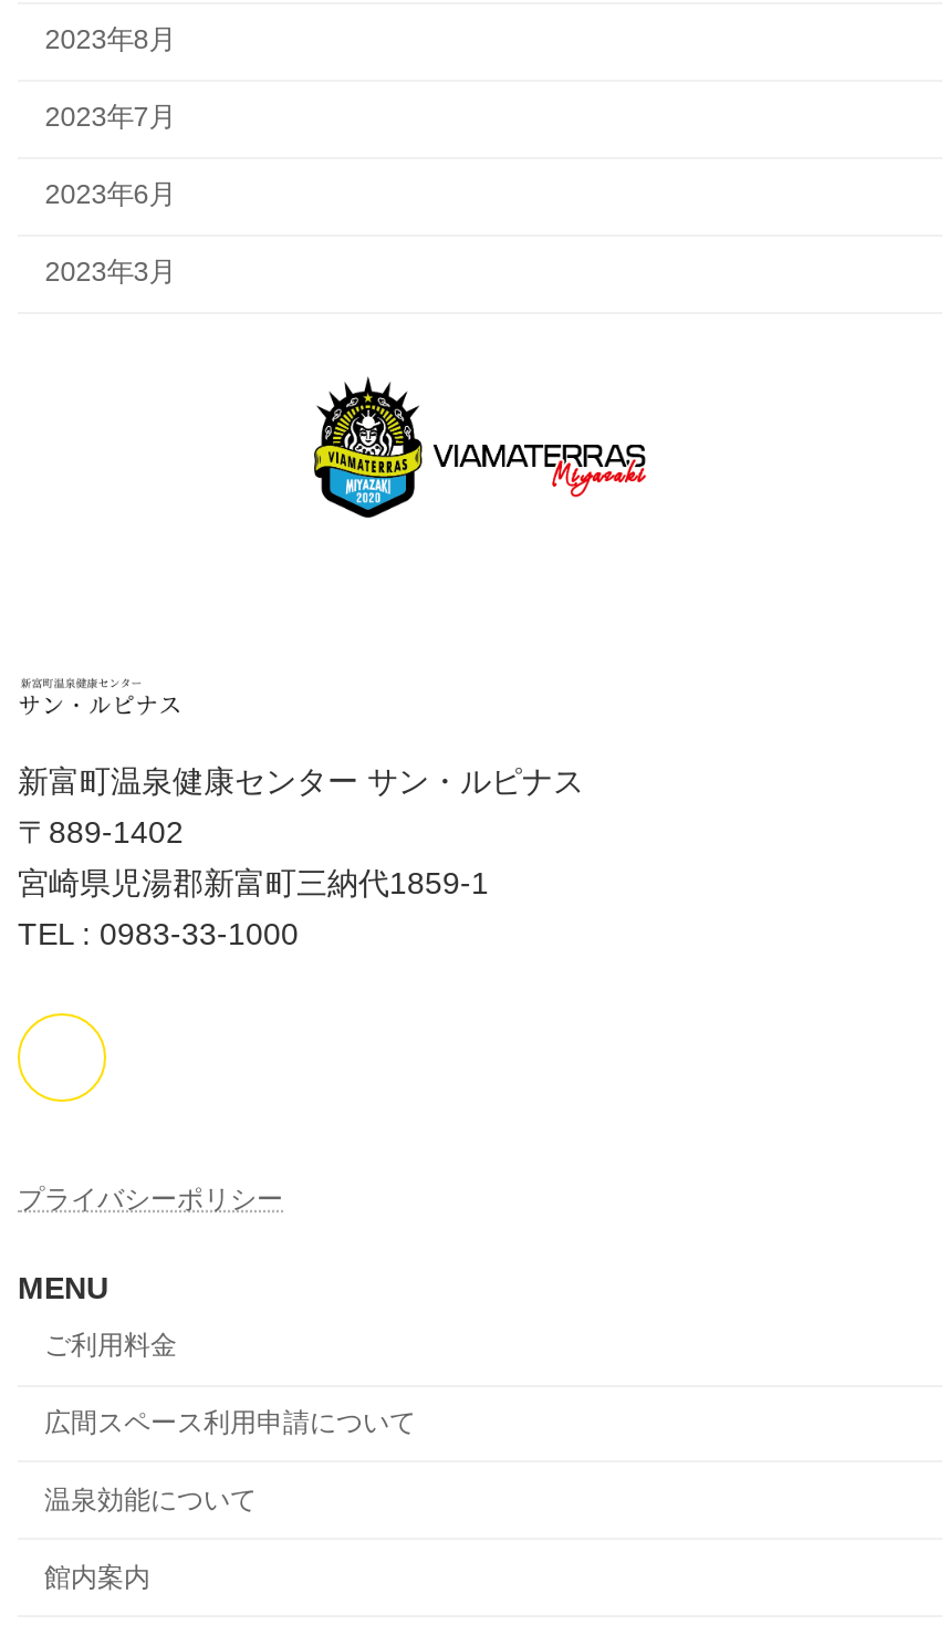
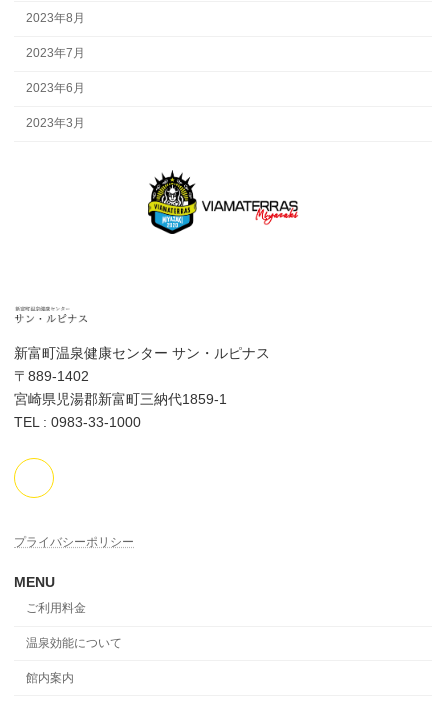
[44,1407,416,1438] 広間スペース利用申請について -> none

